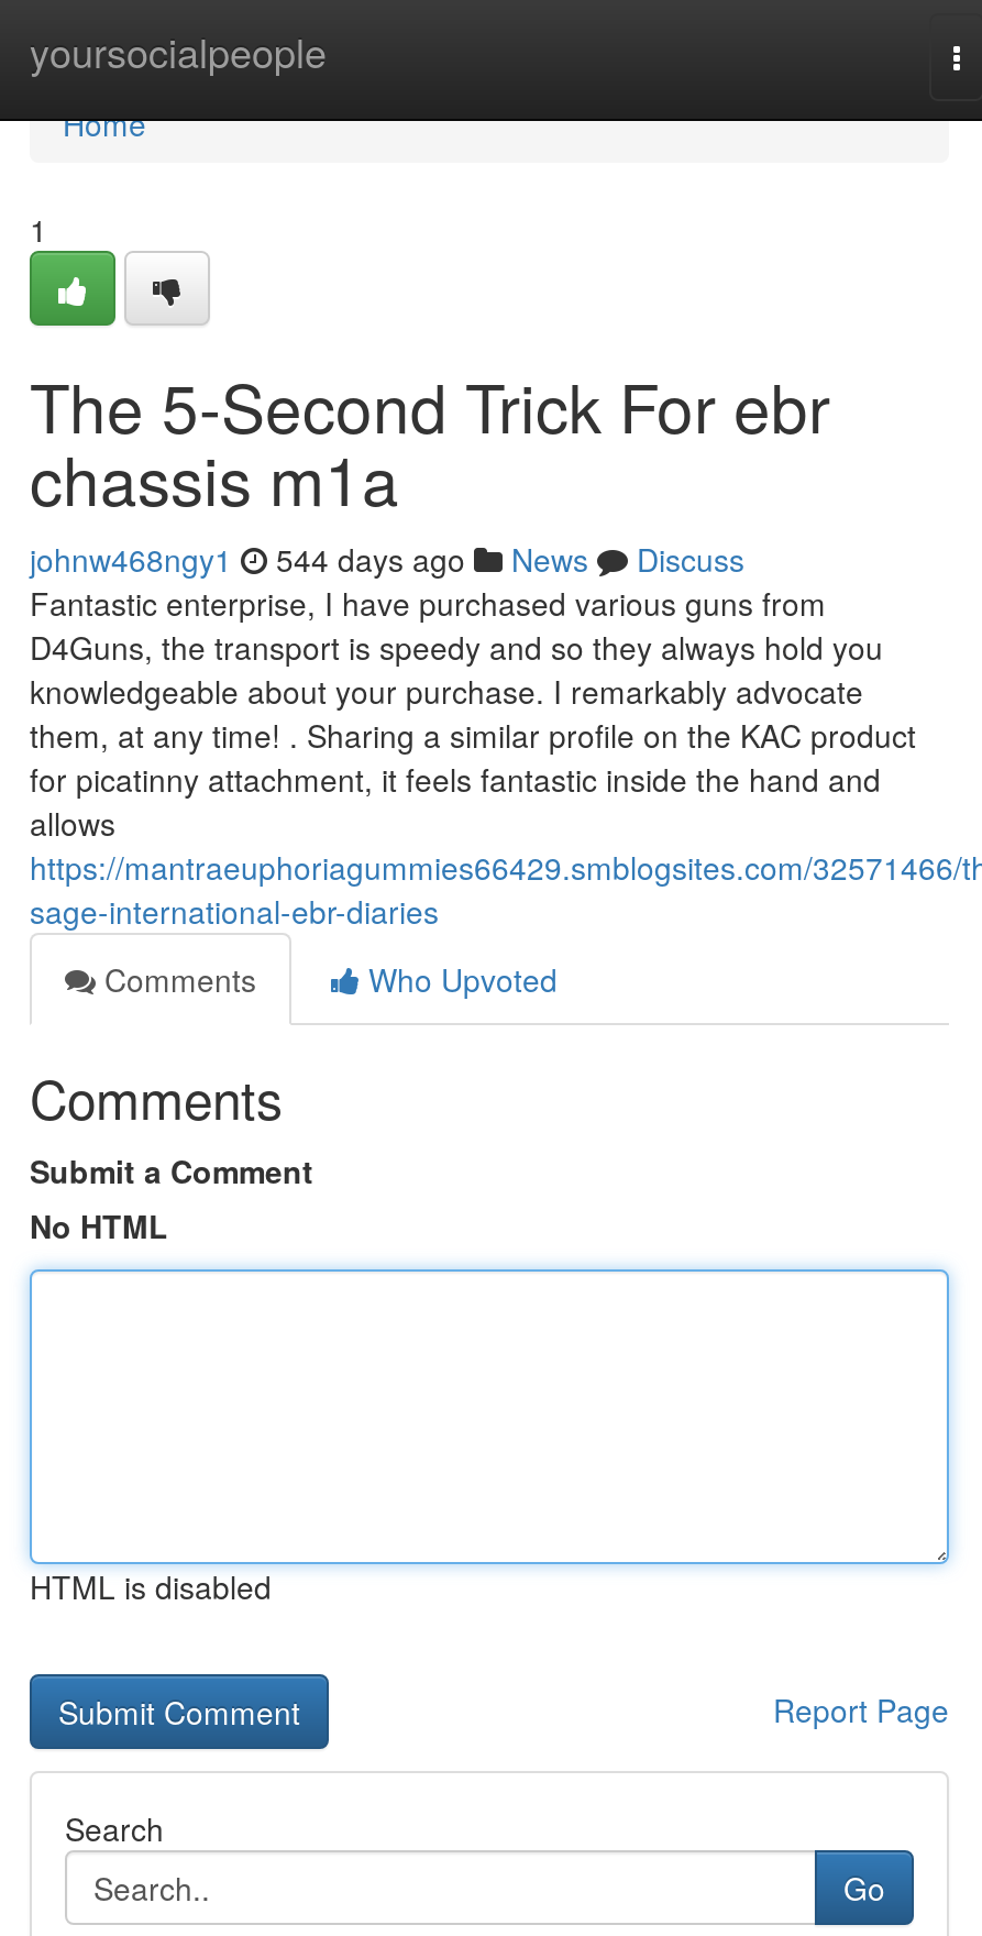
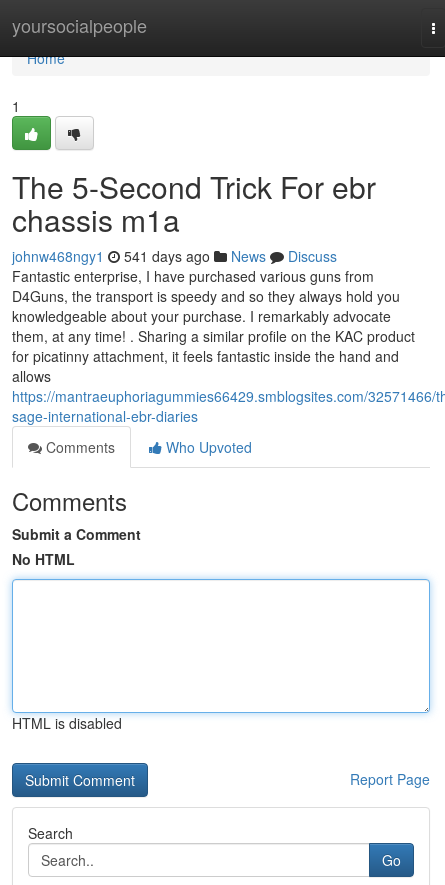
[30,537,744,581] johnw468ngy1 544 days ago News Discuss -> [12,246,337,266] johnw468ngy1 541 days ago News Discuss

